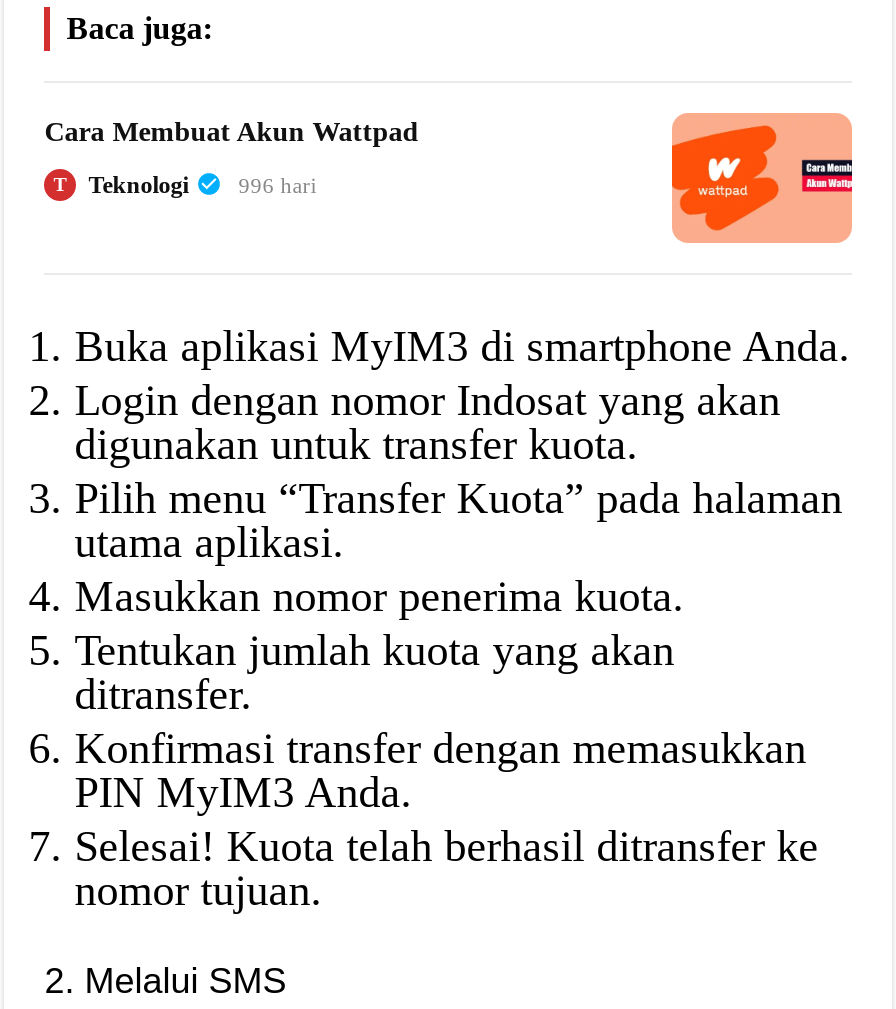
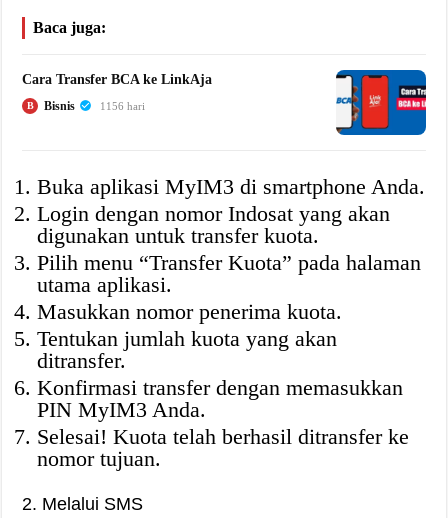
[44,117,418,147] Cara Membuat Akun Wattpad -> [22,72,212,87] Cara Transfer BCA ke LinkAja
[670,111,854,245] [image] -> [335,69,427,136] [image]
[53,171,316,199] T | Teknologi | 996 hari -> [27,99,145,113] B | Bisnis | 1156 hari

